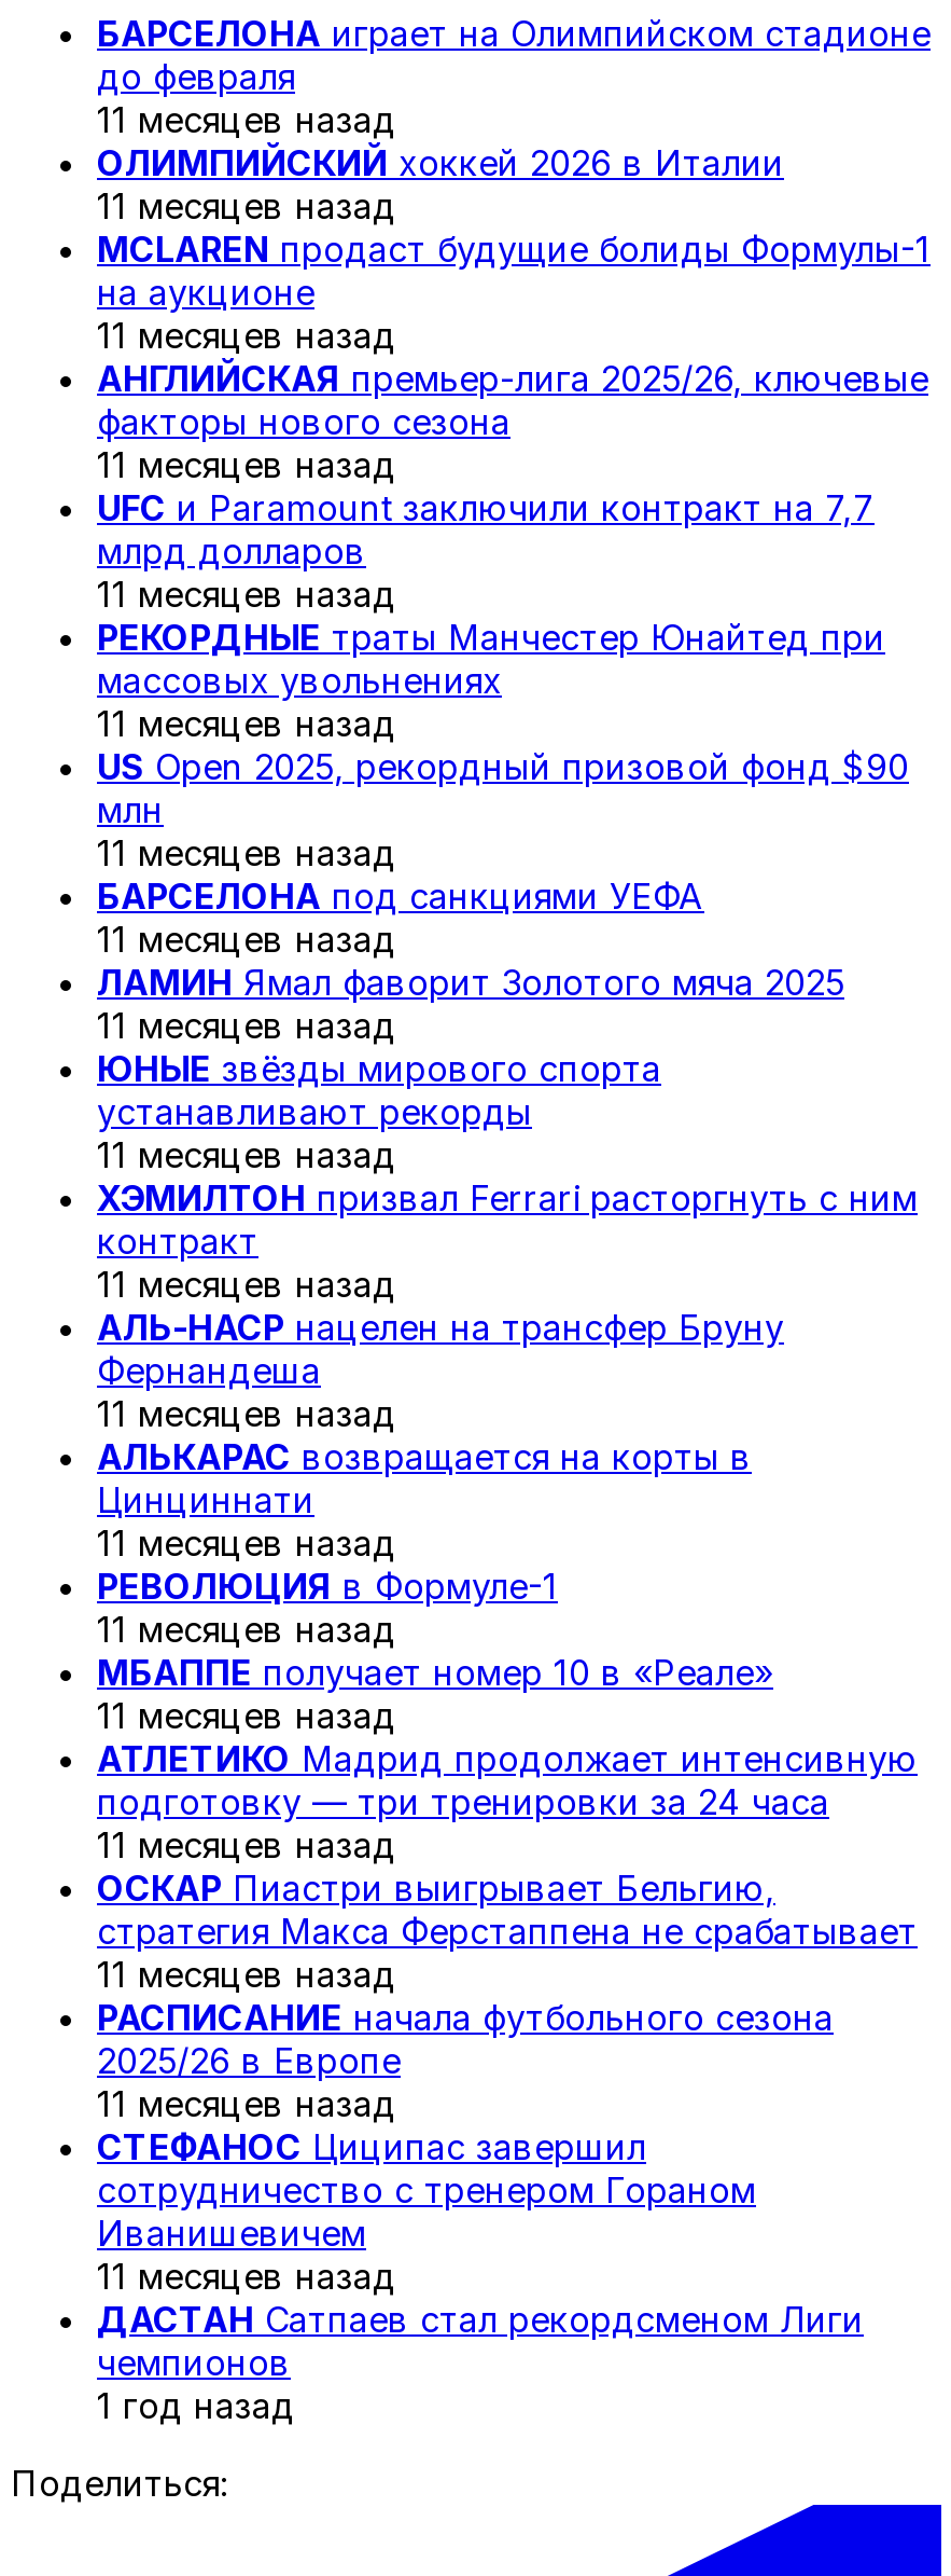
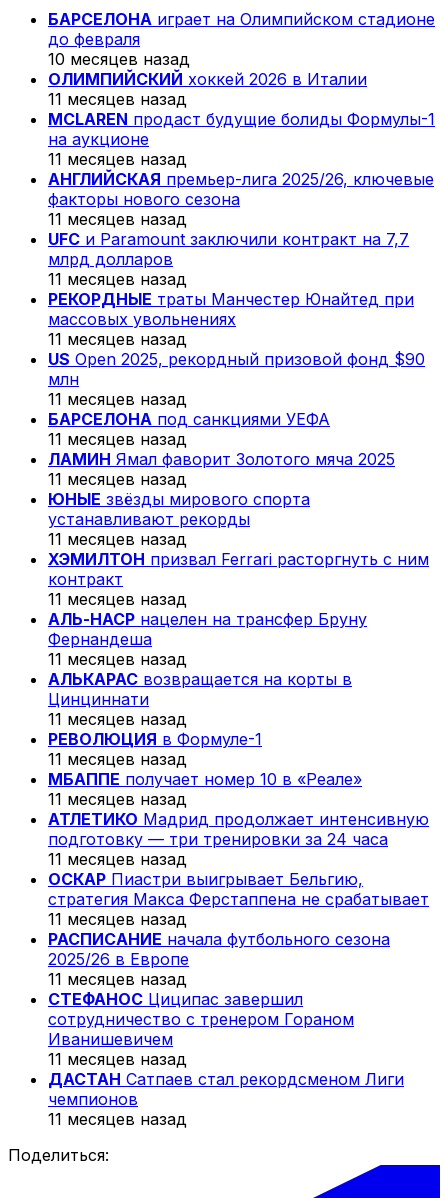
[97,98,396,141] 11 месяцев назад -> [48,49,190,69] 10 месяцев назад
[97,2384,295,2427] 1 год назад -> [48,1109,187,1129] 11 месяцев назад

